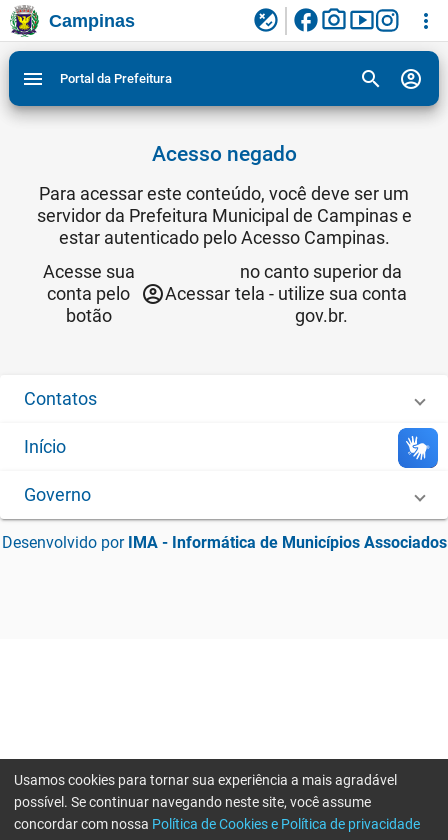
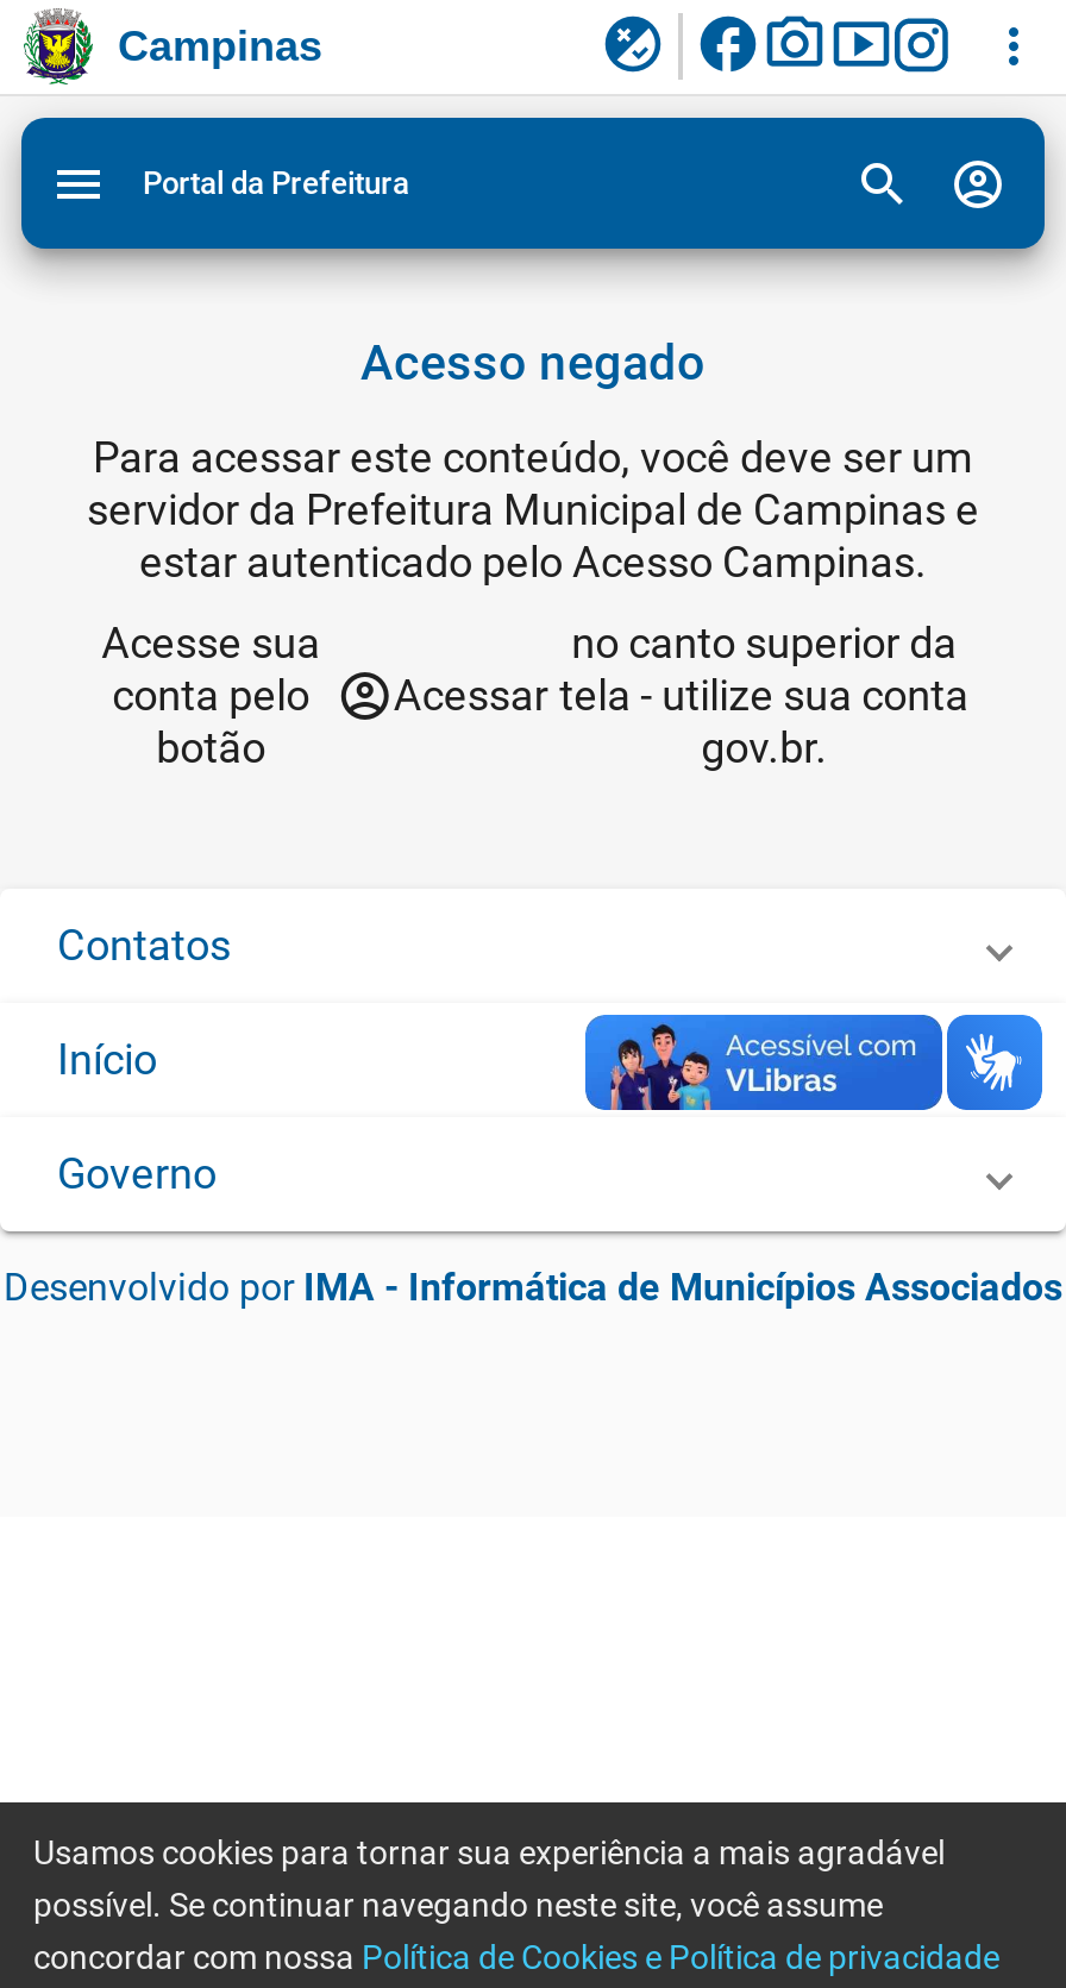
none -> [583,1012,942,1112] [image]

